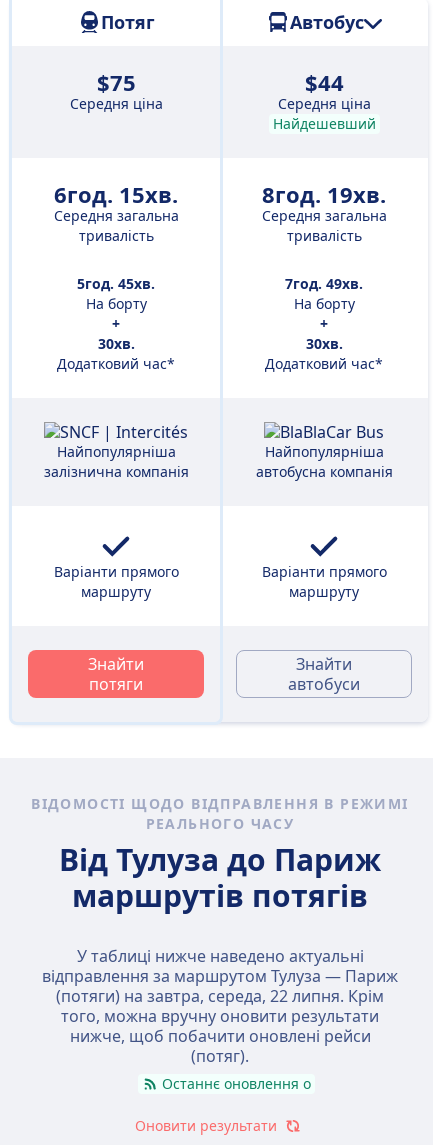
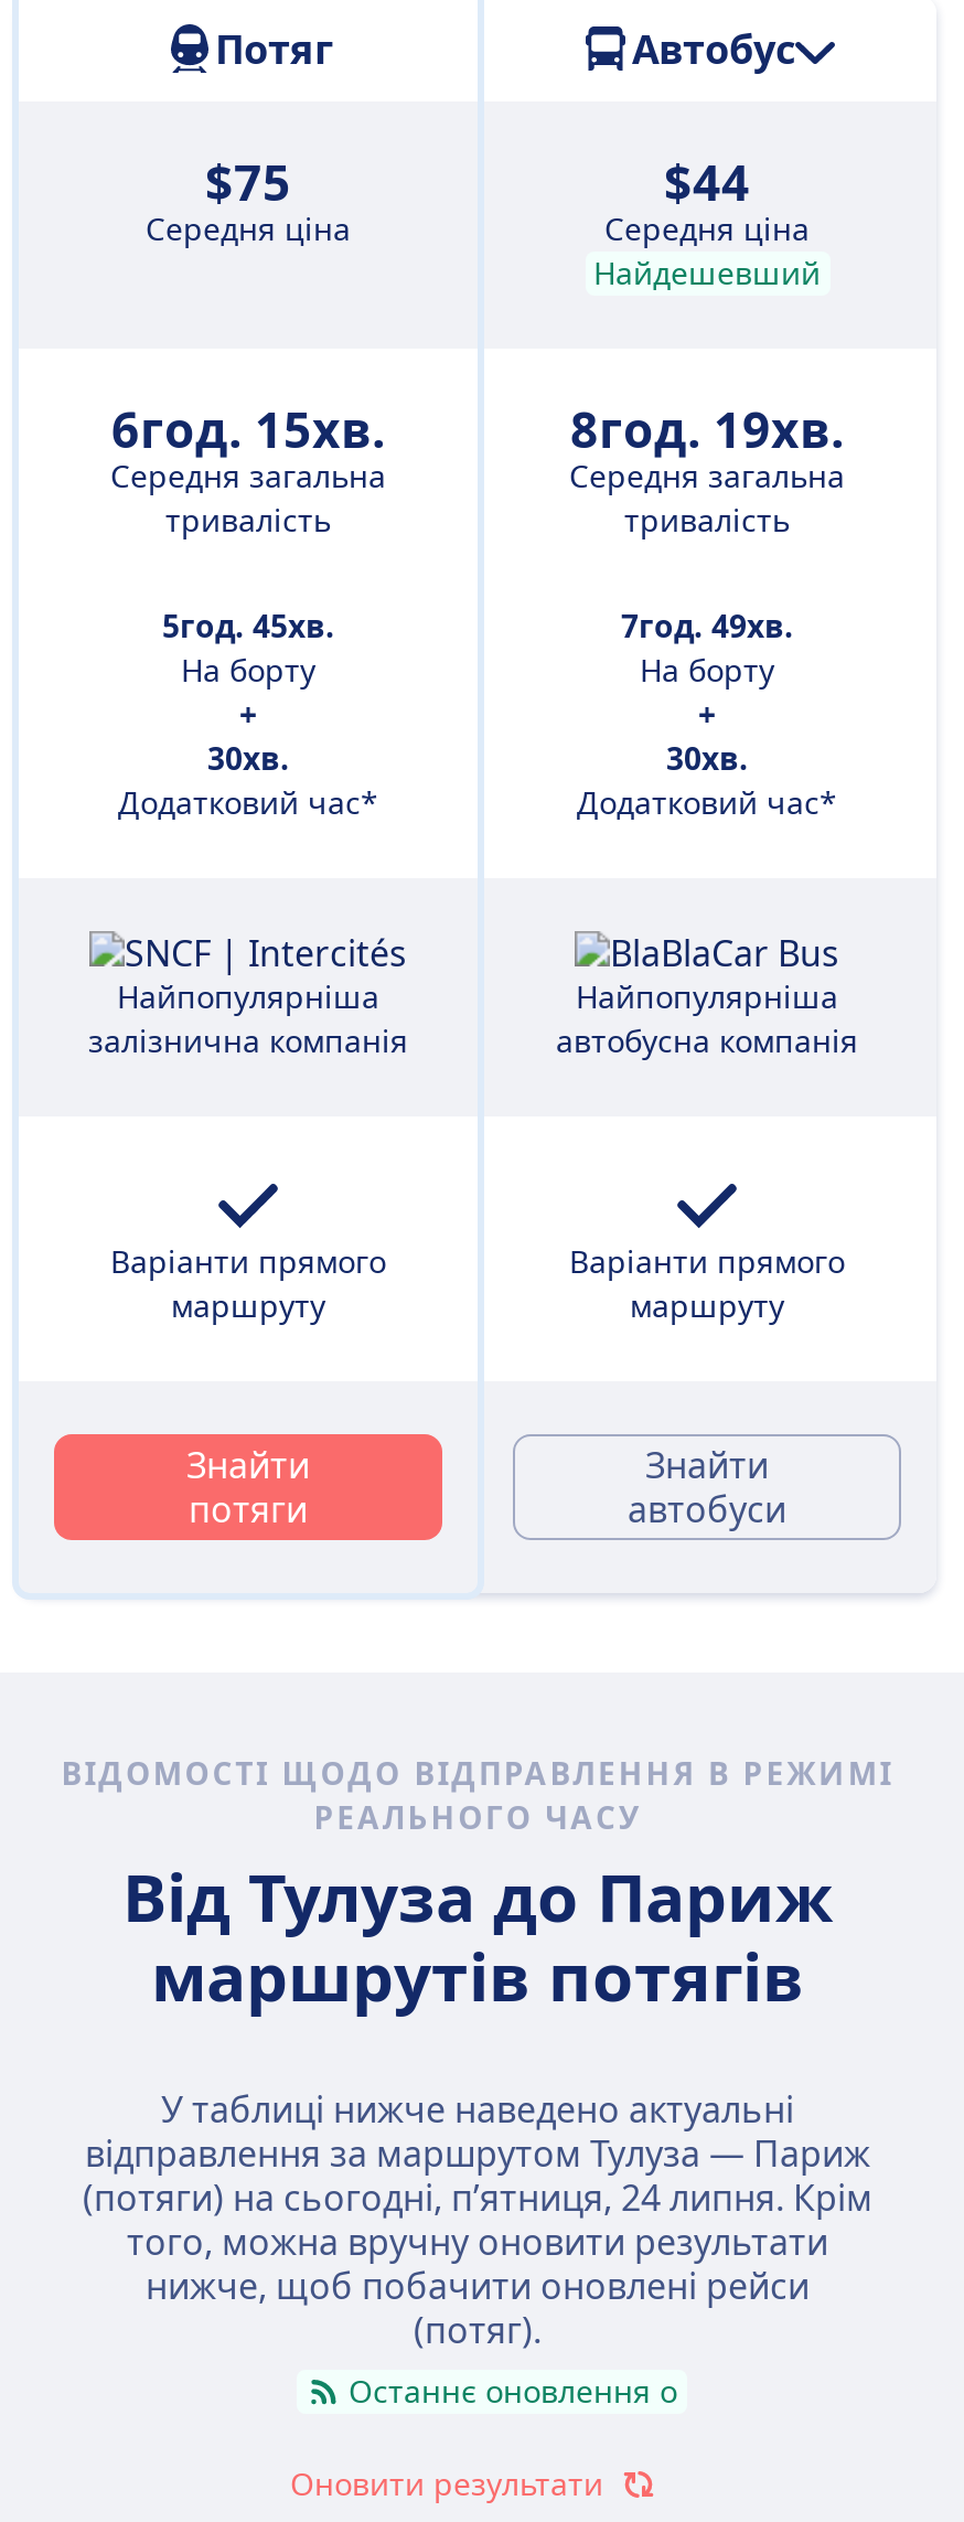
[56,985,384,1007] (потяги) на завтра, середа, 22 липня. Крім -> [83,2173,872,2222] (потяги) на сьогодні, пʼятниця, 24 липня. Крім

